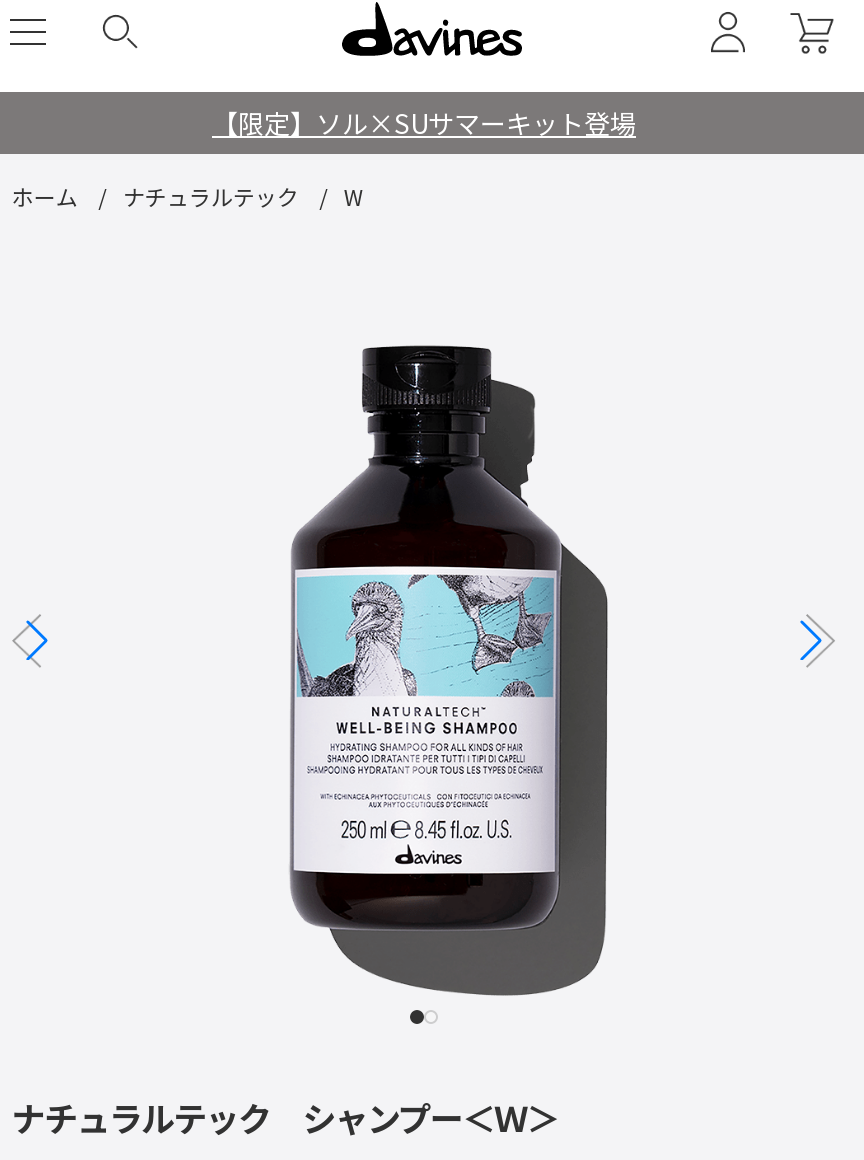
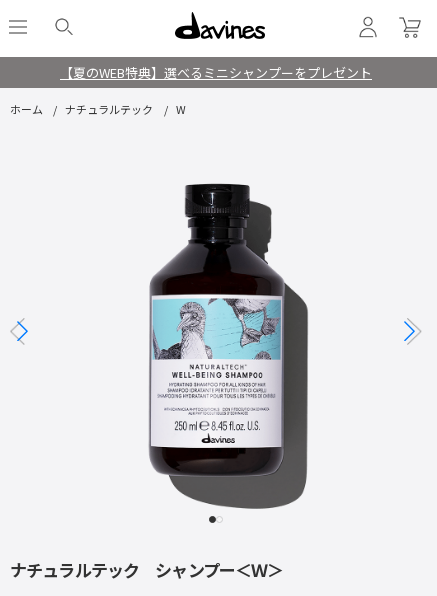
[212,103,636,141] 【限定】ソル×SUサマーキット登場 -> [60,63,372,82] 【夏のWEB特典】選べるミニシャンプーをプレゼント

